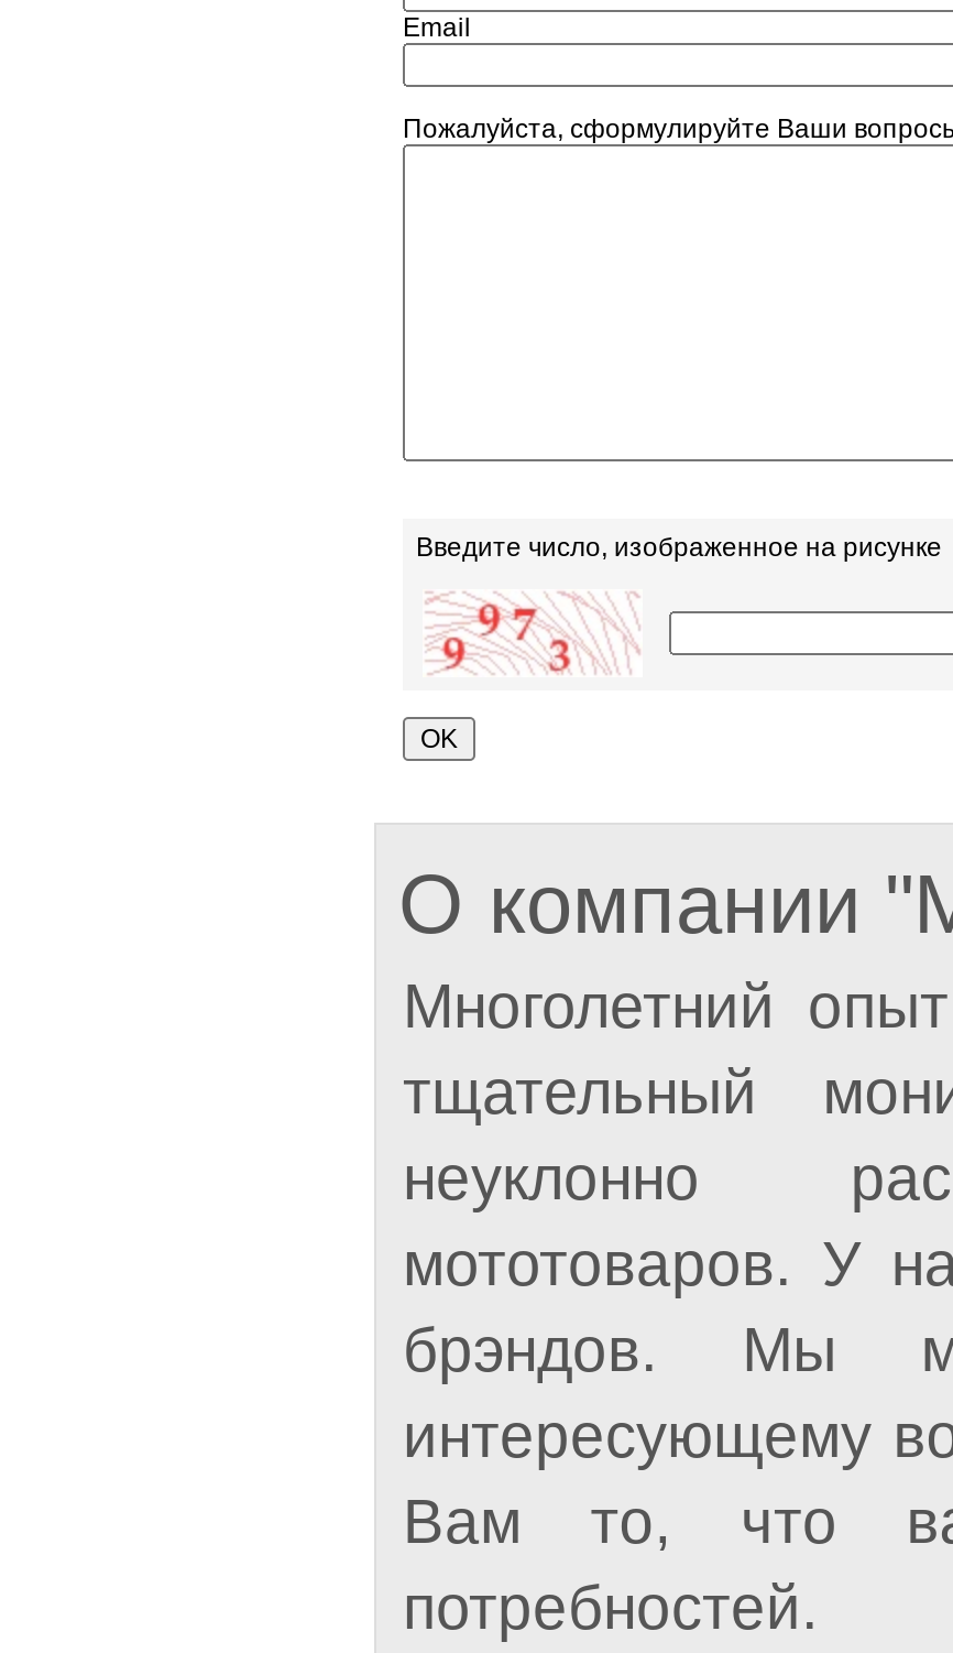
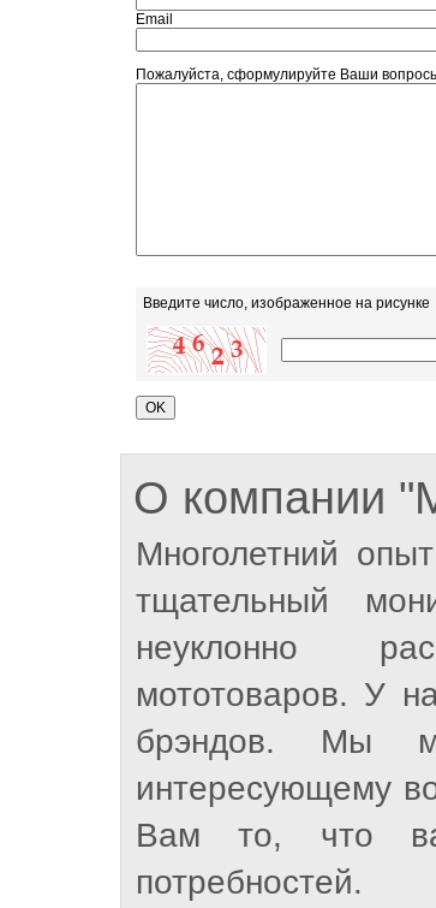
[431,591,640,673] [image] -> [149,327,265,372] [image]

